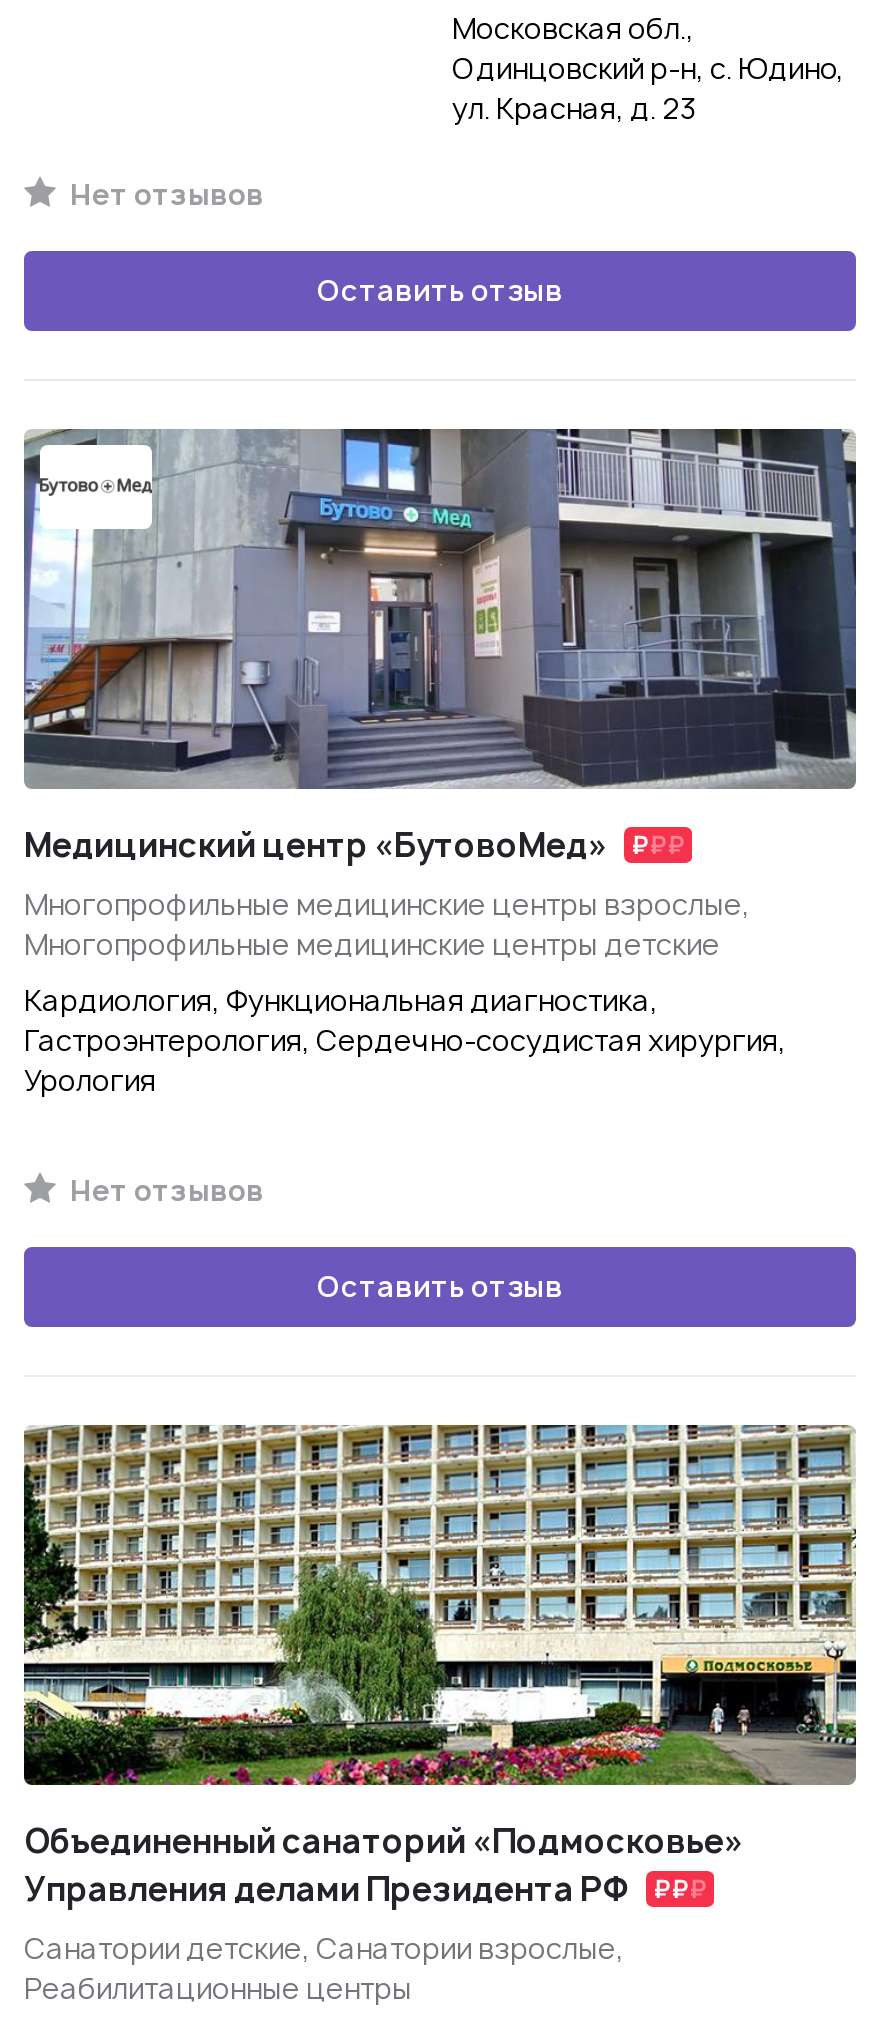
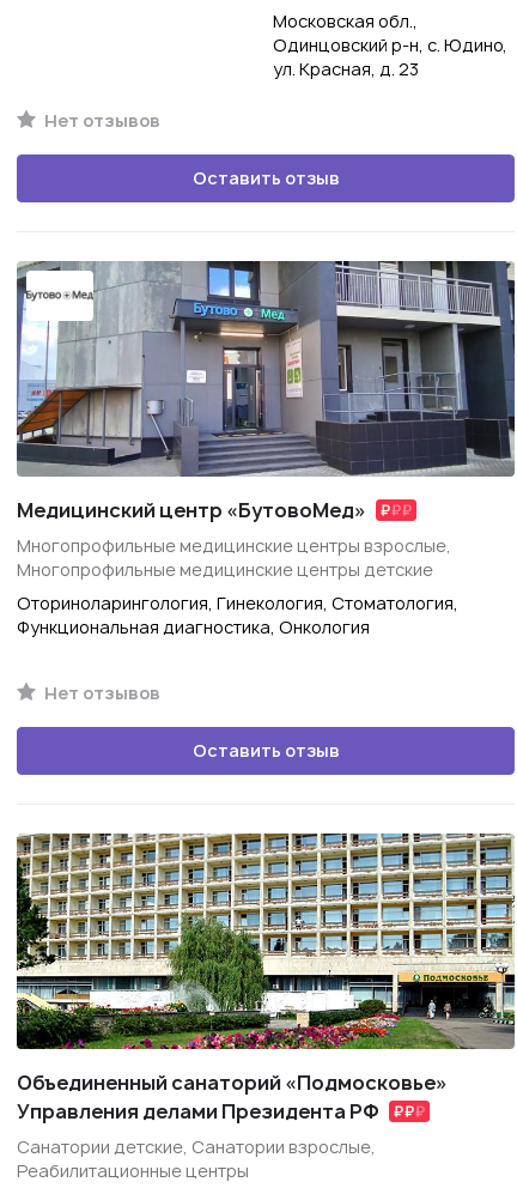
[24,981,786,1099] Кардиология, Функциональная диагностика, | Гастроэнтерология, Сердечно-сосудистая хирургия, | Урология -> [17,592,458,638] Оториноларингология, Гинекология, Стоматология, | Функциональная диагностика, Онкология

